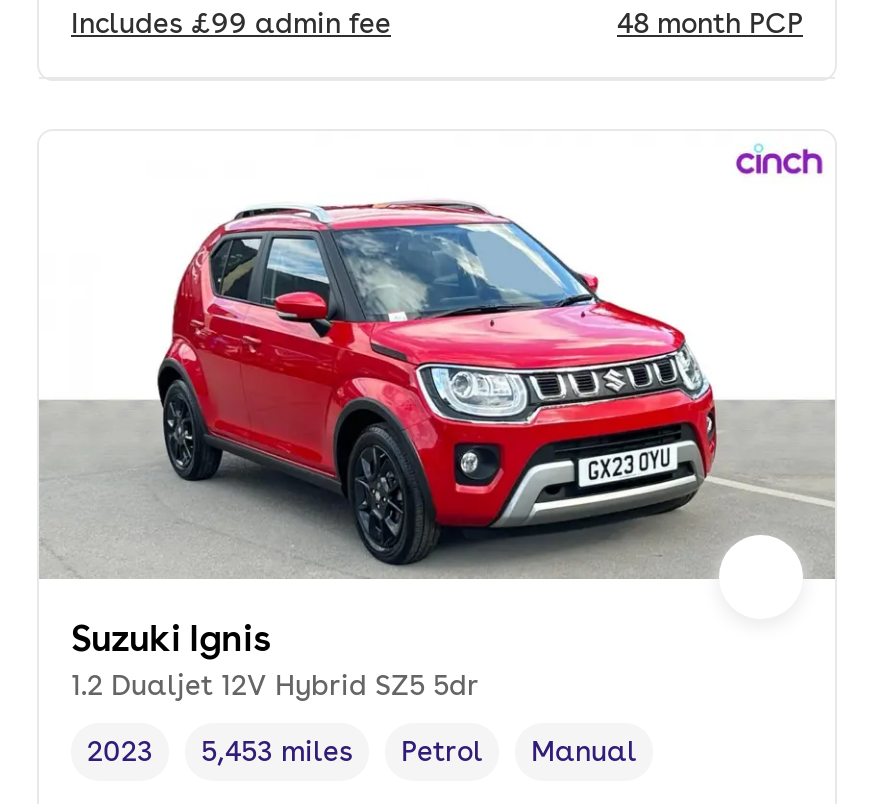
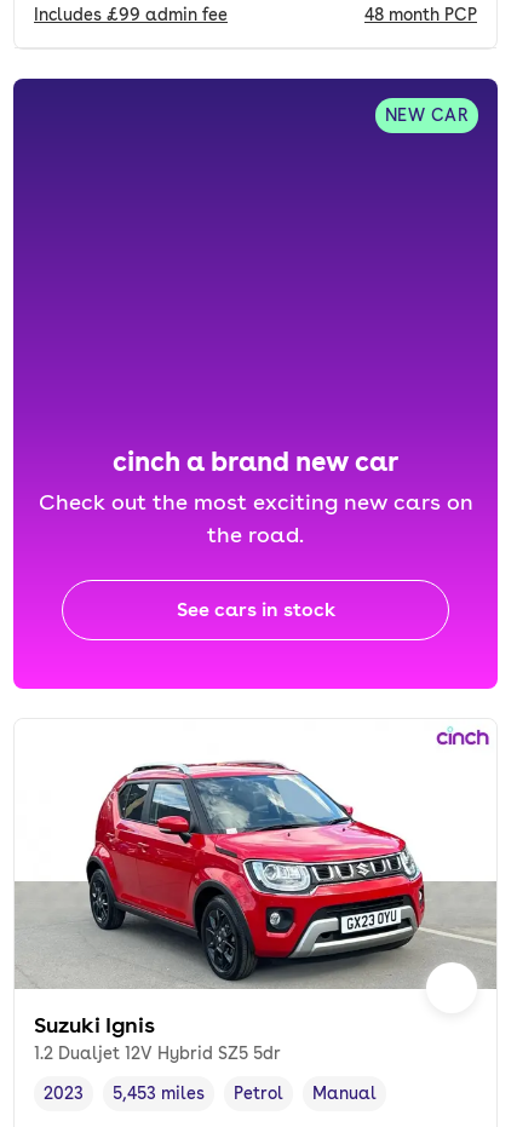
none -> [12,77,499,690] [image] | NEW CAR
none -> [38,445,473,620] cinch a brand new car | Check out the most exciting new cars on | the road. | See cars in stock

